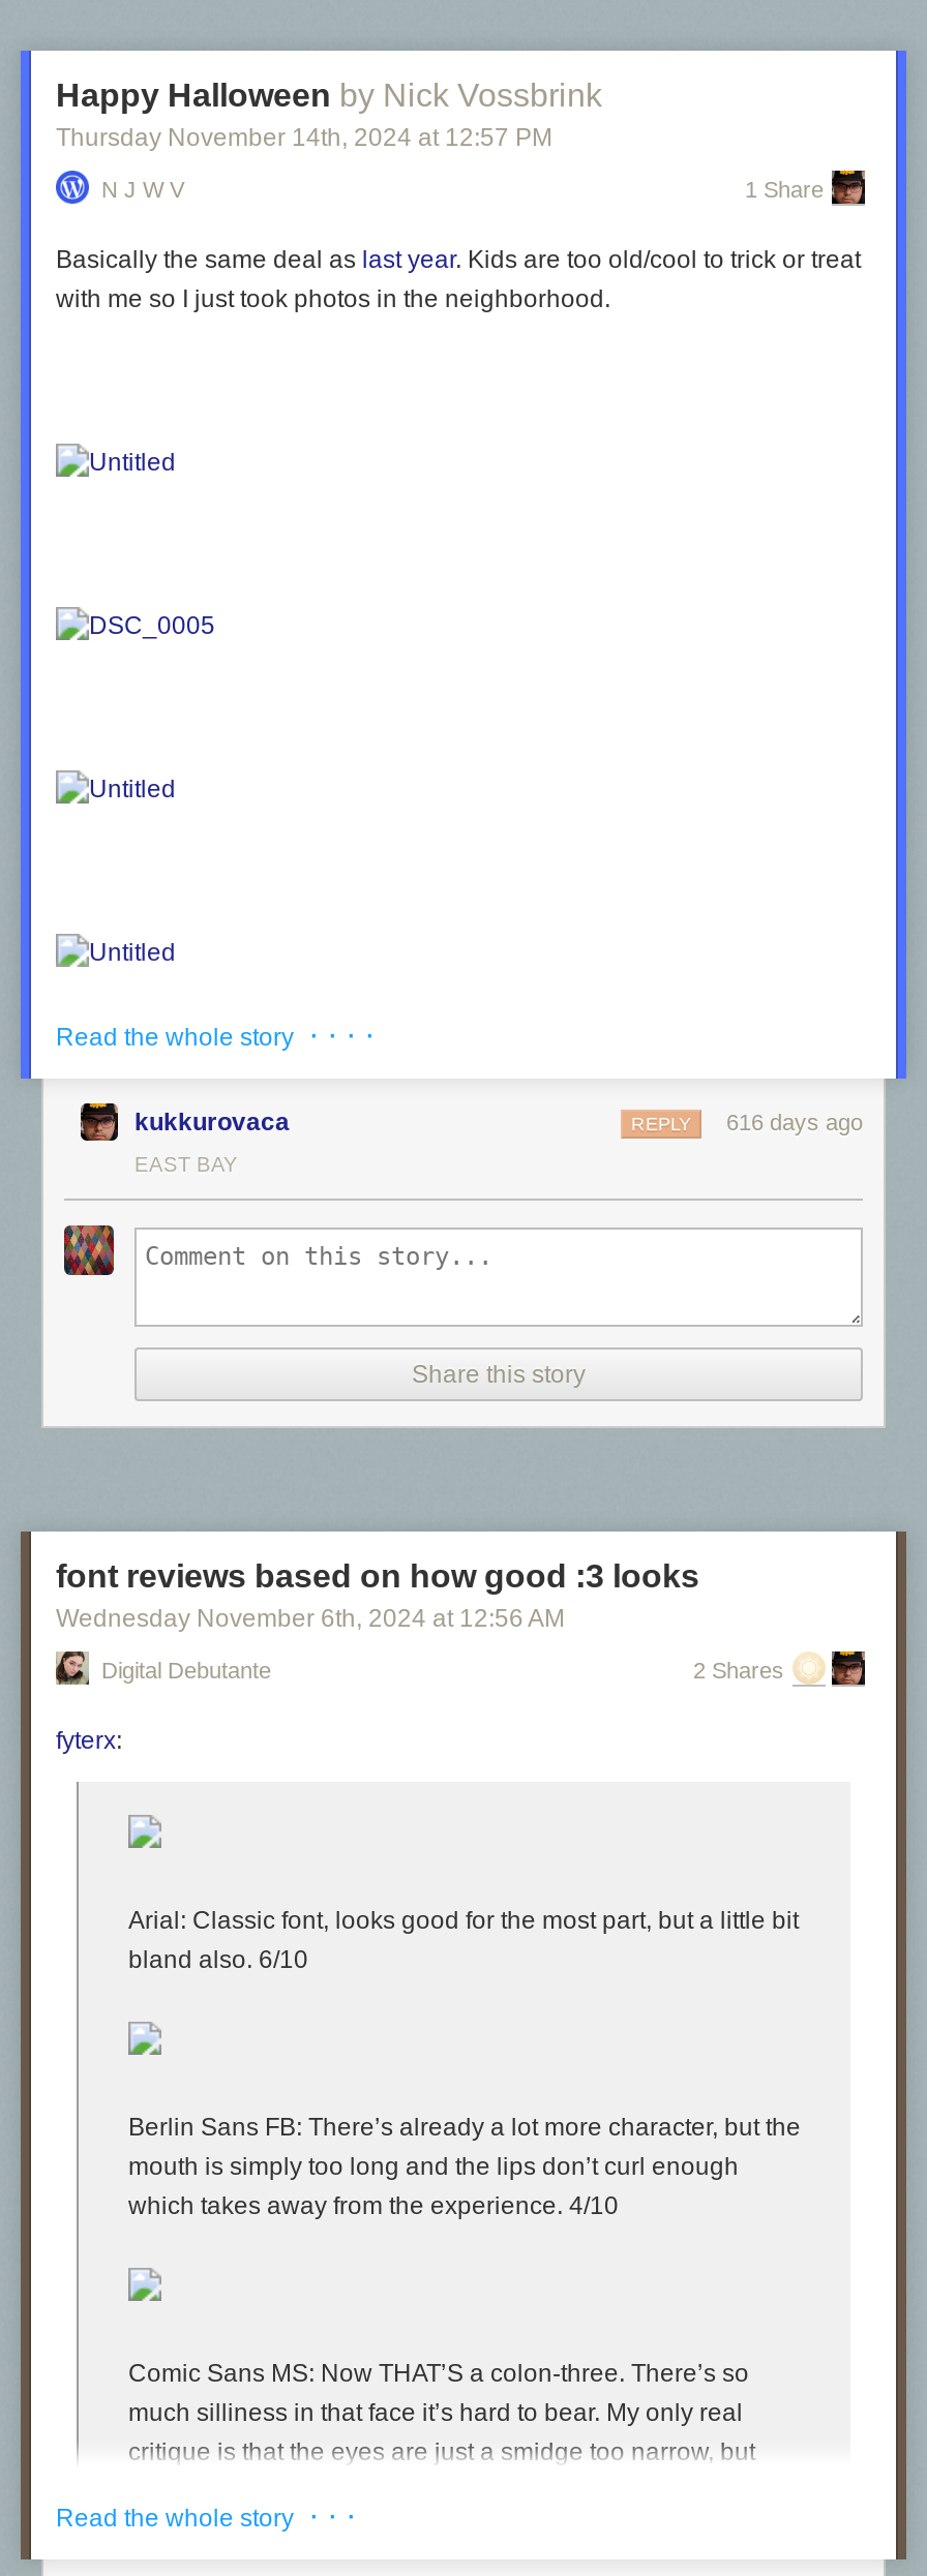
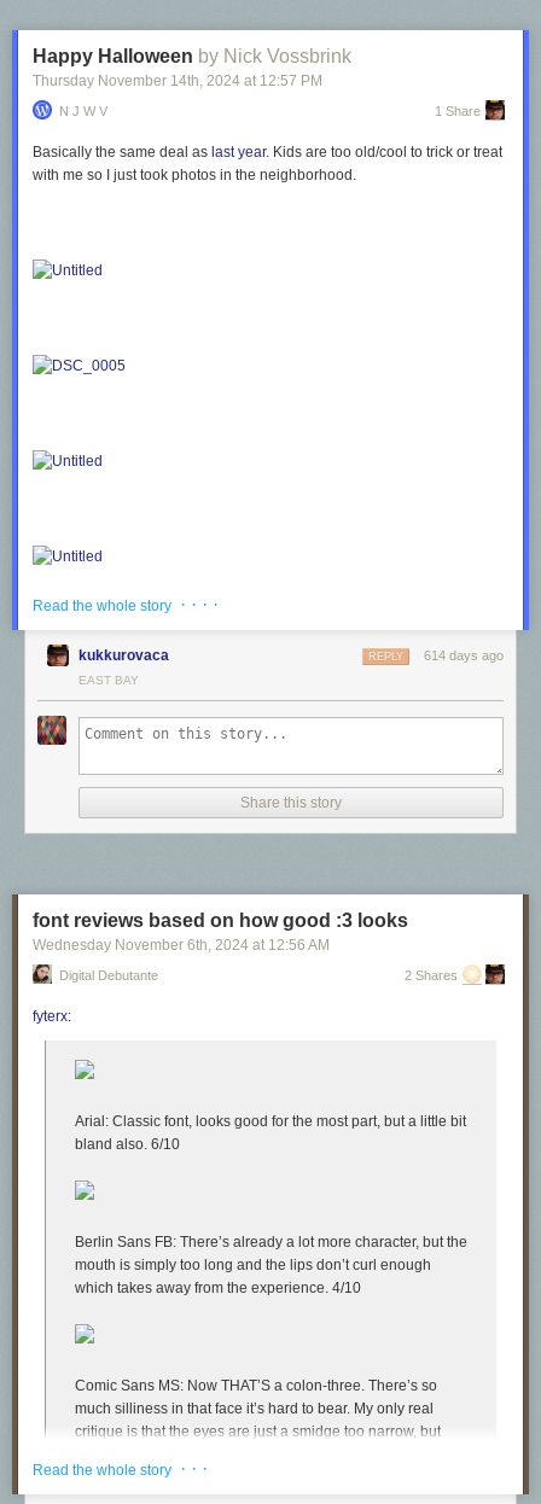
[631,1110,863,1135] REPLY 616 days ago -> [368,649,504,663] REPLY 614 days ago

